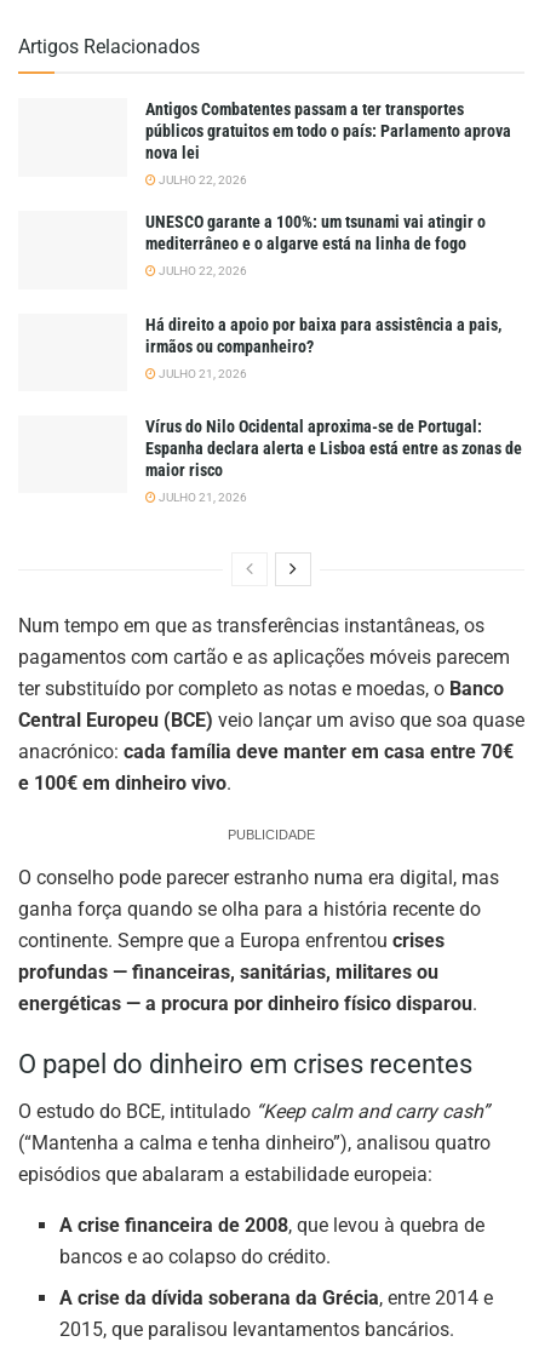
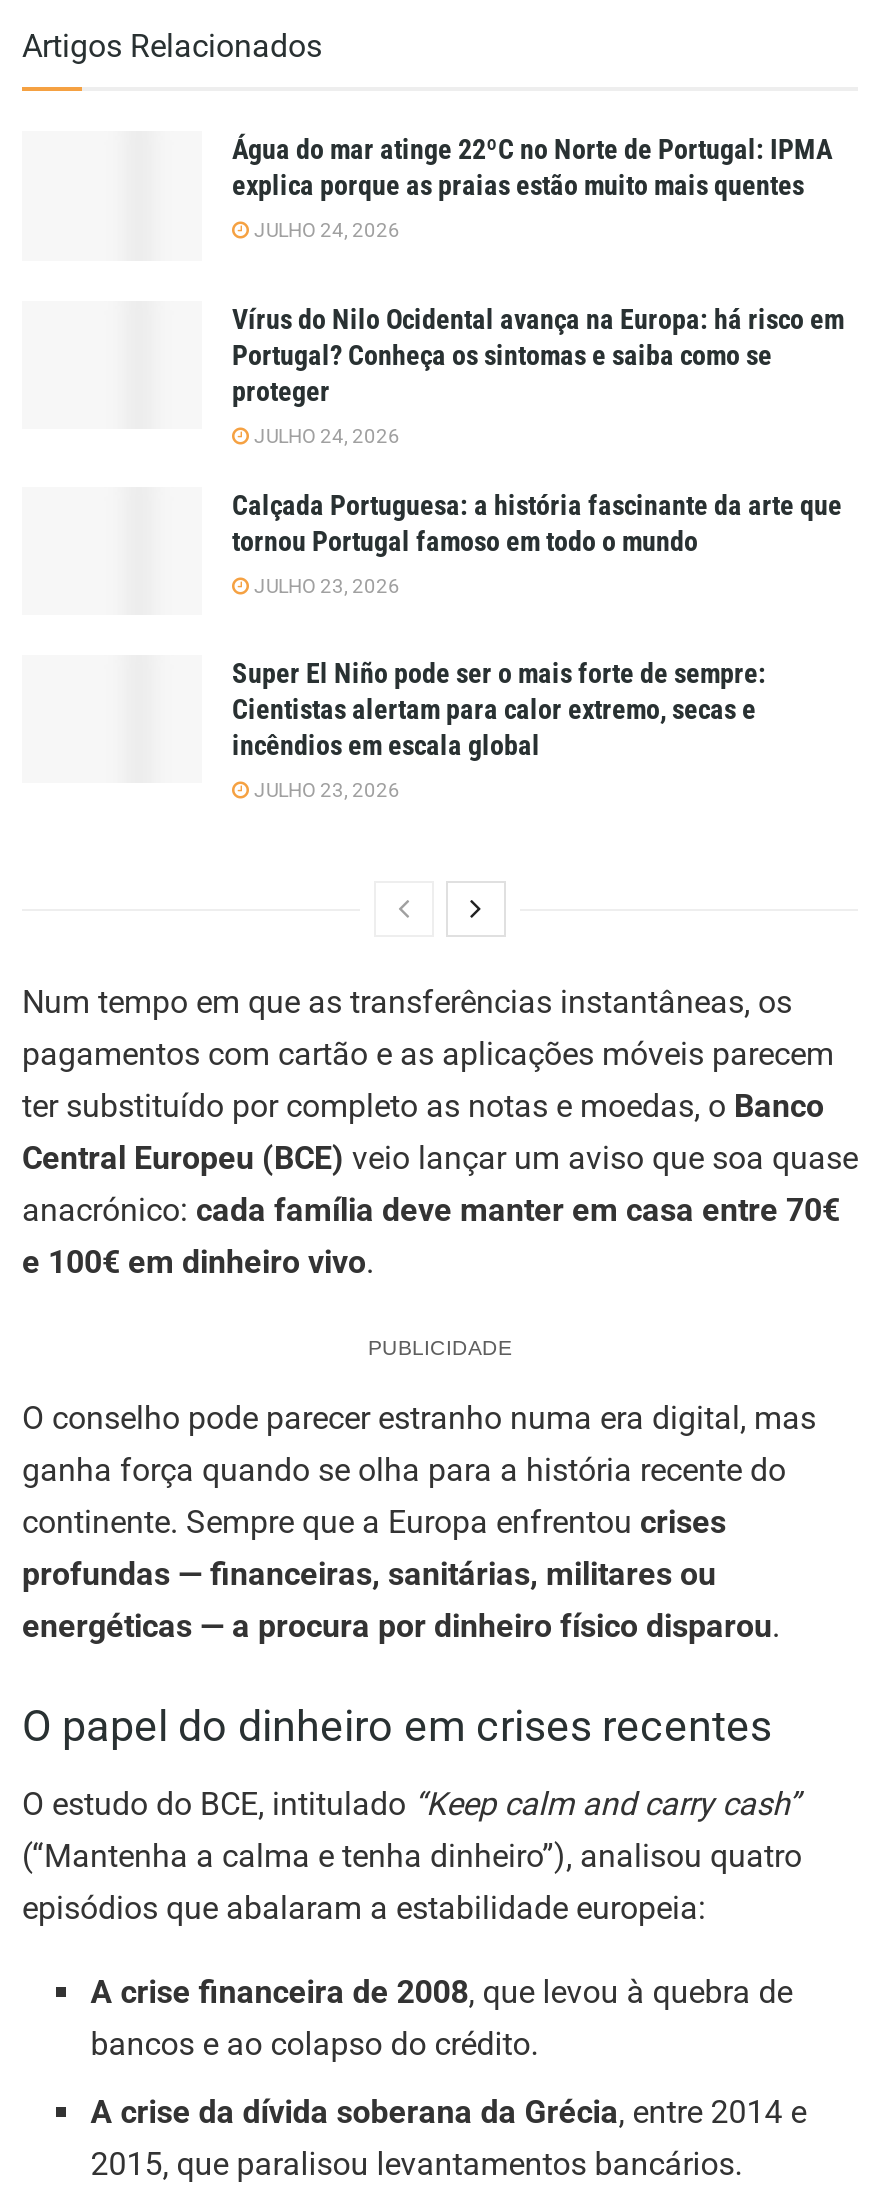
[145,100,511,163] Antigos Combatentes passam a ter transportes | públicos gratuitos em todo o país: Parlamento aprova | nova lei -> [232,134,832,202] Água do mar atinge 22ºC no Norte de Portugal: IPMA | explica porque as praias estão muito mais quentes
[156,174,247,187] JULHO 22, 2026 -> [250,220,400,242] JULHO 24, 2026
[145,213,486,254] UNESCO garante a 100%: um tsunami vai atingir o | mediterrâneo e o algarve está na linha de fogo -> [232,303,844,407] Vírus do Nilo Ocidental avança na Europa: há risco em | Portugal? Conheça os sintomas e saiba como se | proteger
[156,265,247,278] JULHO 22, 2026 -> [250,425,400,447] JULHO 24, 2026
[145,315,501,356] Há direito a apoio por baixa para assistência a pais, | irmãos ou companheiro? -> [232,489,842,557] Calçada Portuguesa: a história fascinante da arte que | tornou Portugal famoso em todo o mundo
[156,367,247,380] JULHO 21, 2026 -> [250,575,400,597] JULHO 23, 2026
[145,417,522,480] Vírus do Nilo Ocidental aproxima-se de Portugal: | Espanha declara alerta e Lisboa está entre as zonas de | maior risco -> [232,657,766,761] Super El Niño pode ser o mais forte de sempre: | Cientistas alertam para calor extremo, secas e | incêndios em escala global
[156,491,247,504] JULHO 21, 2026 -> [250,779,400,801] JULHO 23, 2026

